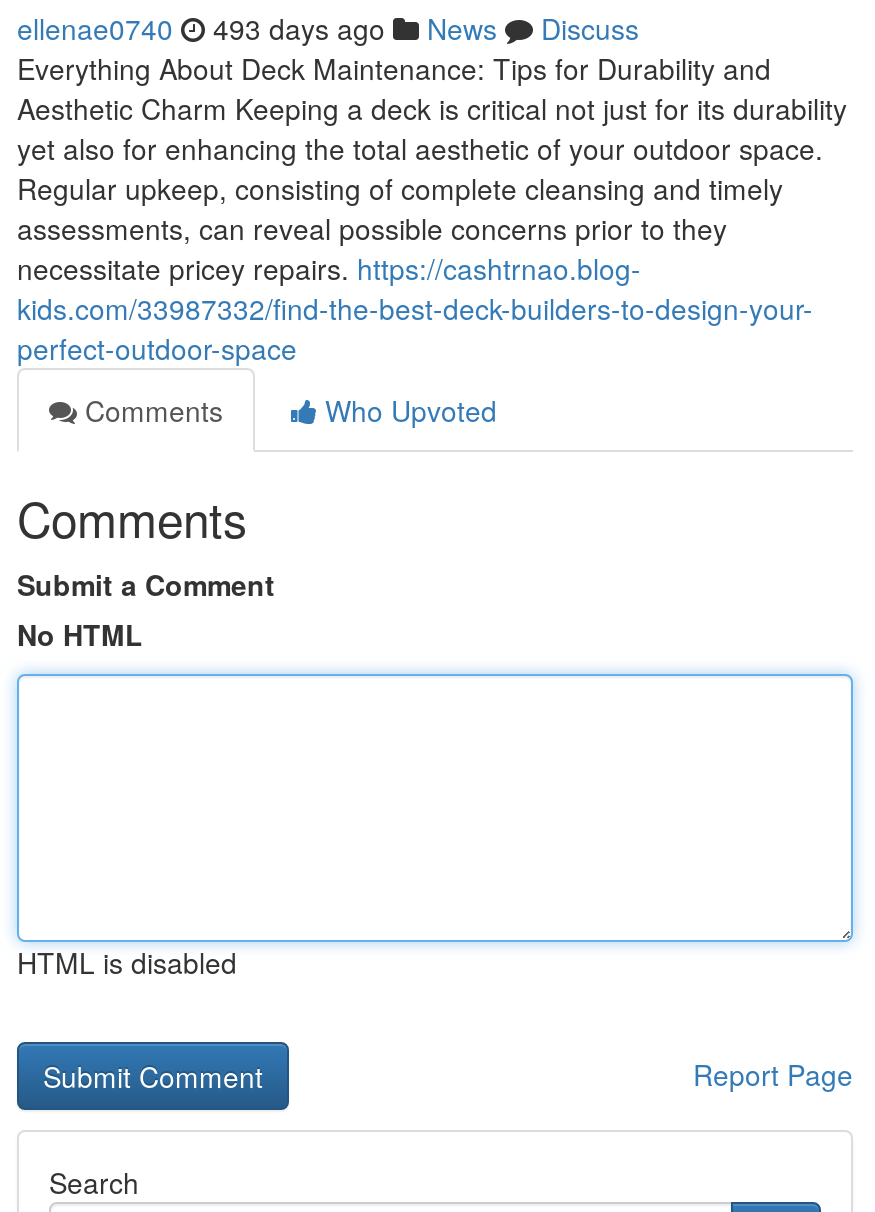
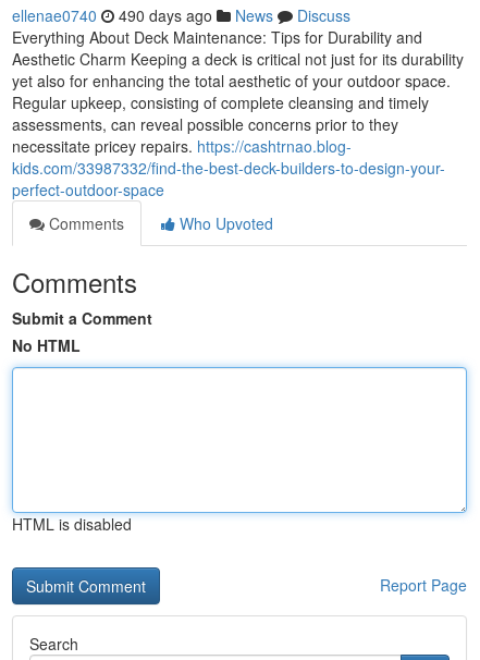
[17,8,639,48] ellenae0740 493 days ago News Discuss -> [12,4,350,26] ellenae0740 490 days ago News Discuss

